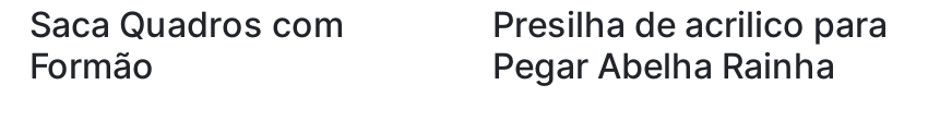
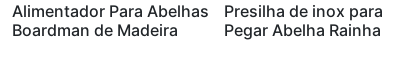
[29,3,344,88] Saca Quadros com | Formão -> [12,1,209,40] Alimentador Para Abelhas | Boardman de Madeira
[492,3,888,47] Presilha de acrilico para -> [224,1,383,21] Presilha de inox para

